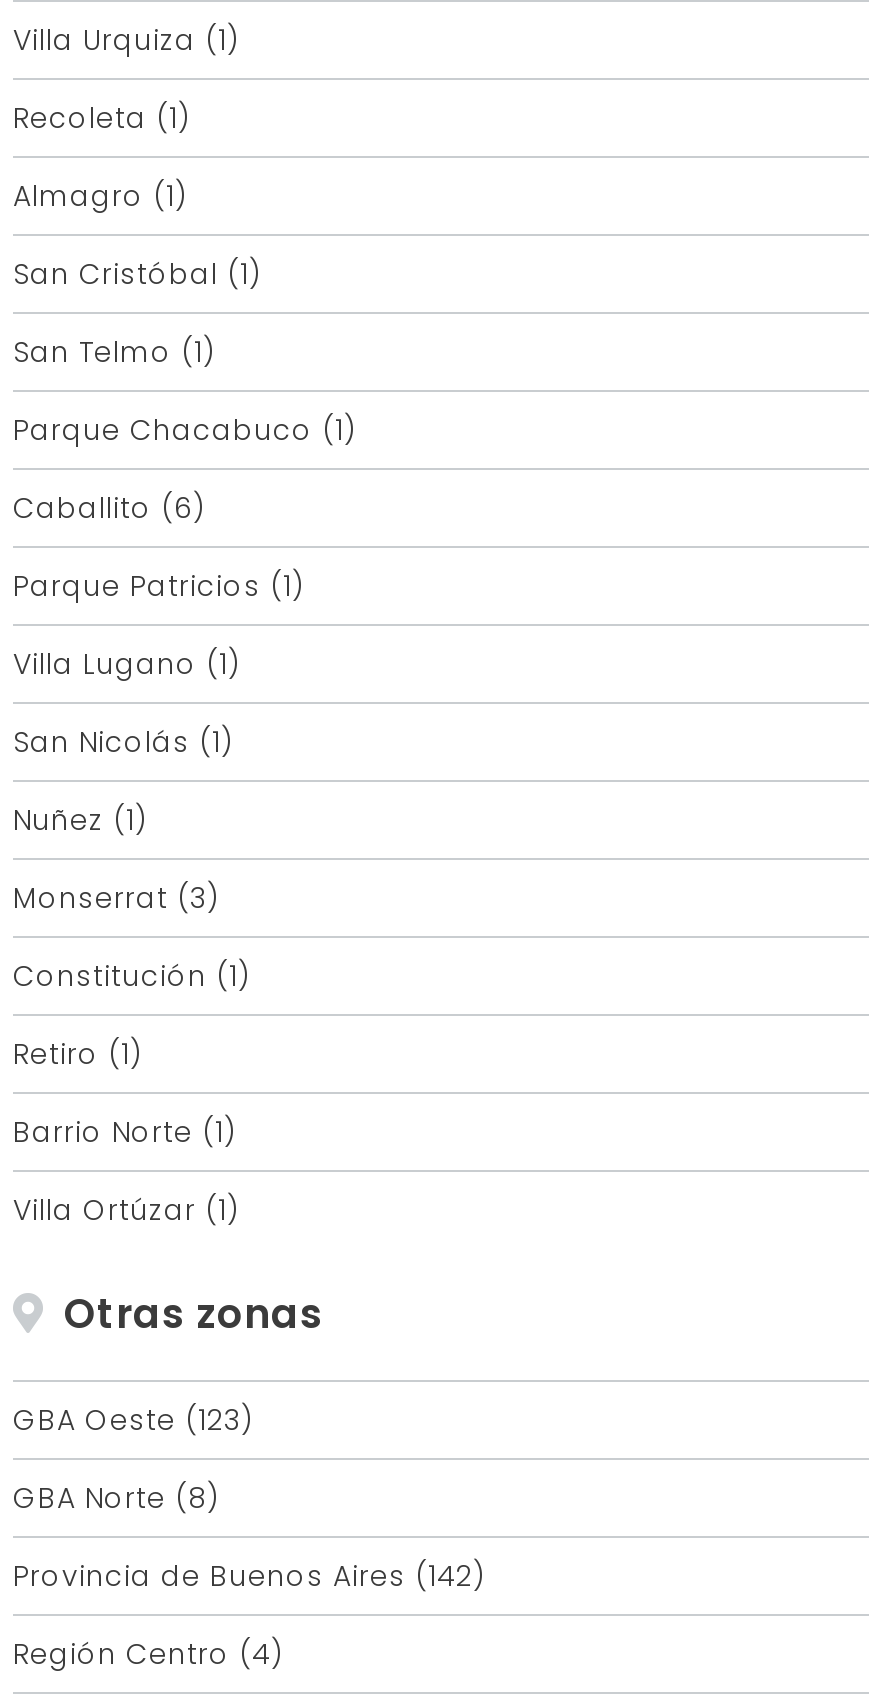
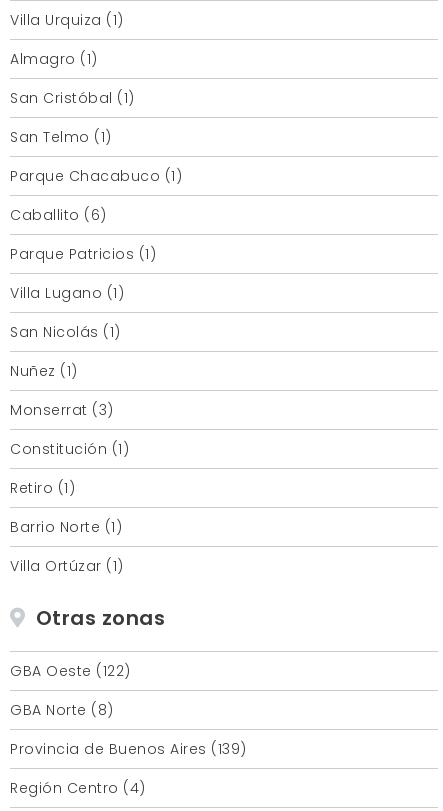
[13,98,191,138] Recoleta (1) -> none
[13,1400,254,1440] GBA Oeste (123) -> [10,661,130,681] GBA Oeste (122)
[13,1556,486,1596] Provincia de Buenos Aires (142) -> [10,739,246,759] Provincia de Buenos Aires (139)

